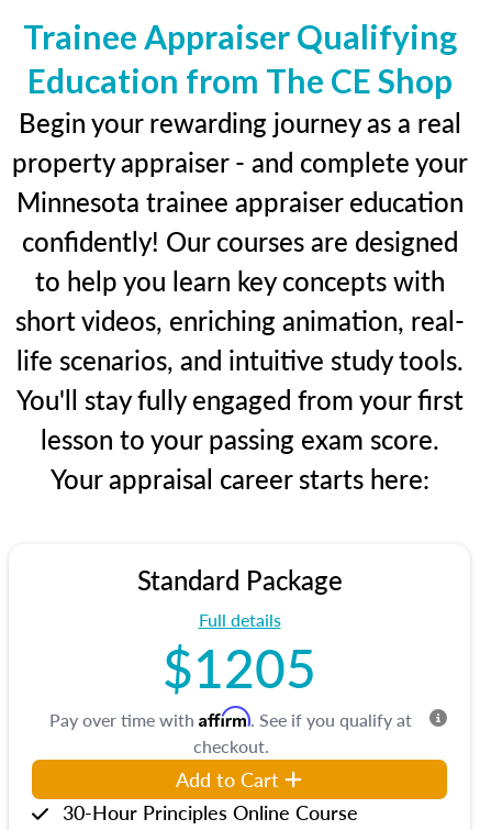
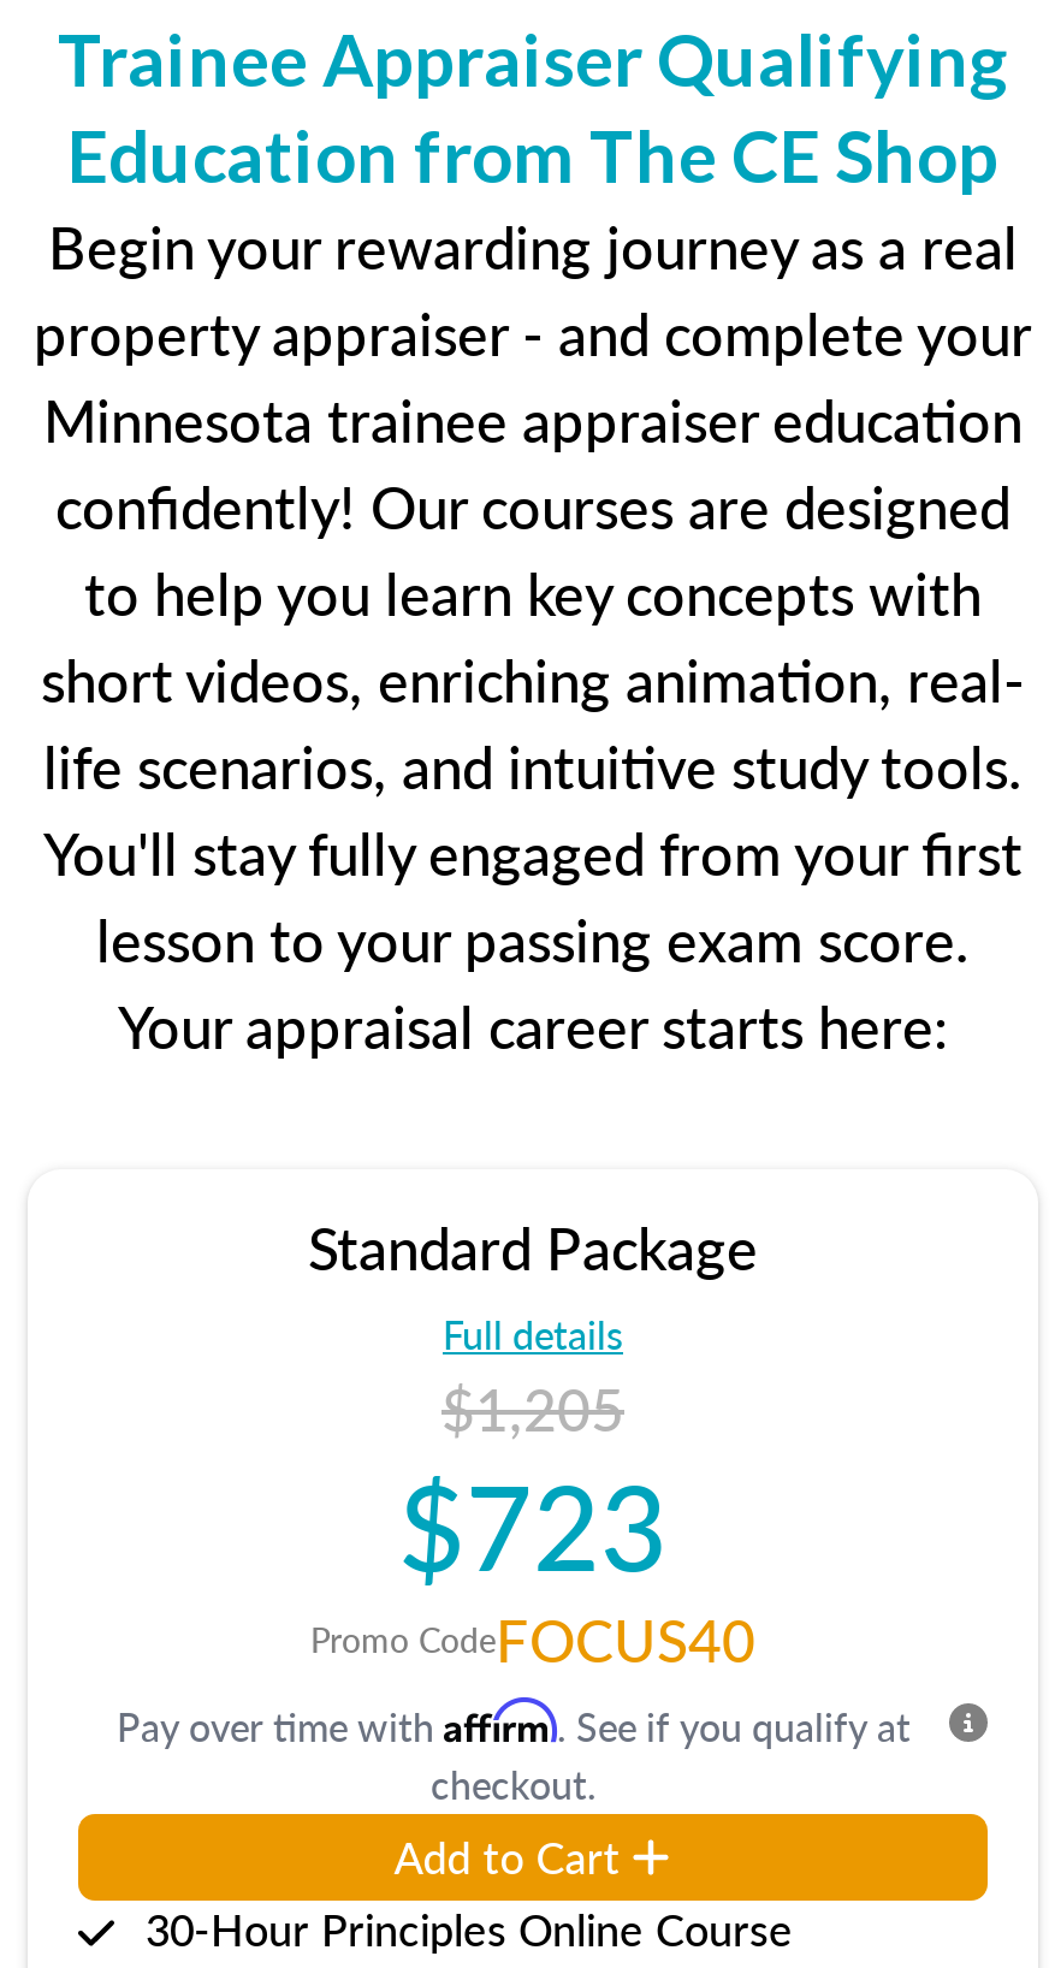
[163,629,316,704] $1205 -> [310,1367,755,1679] $1,205 | $723 | Promo CodeFOCUS40

